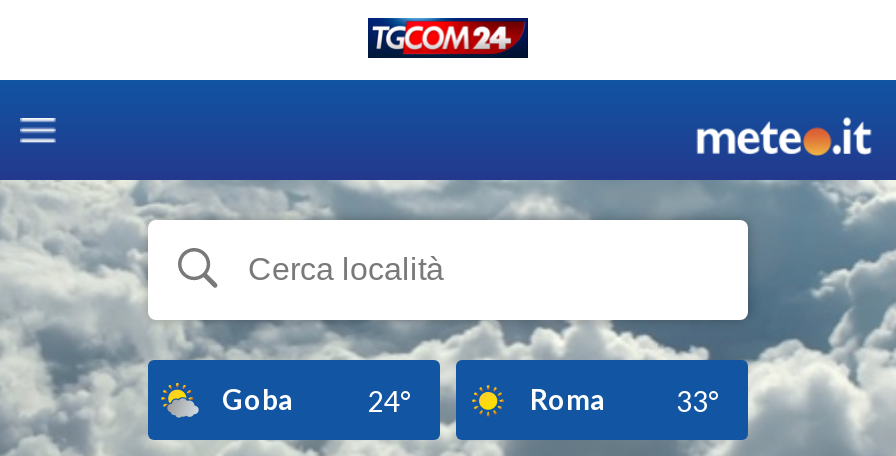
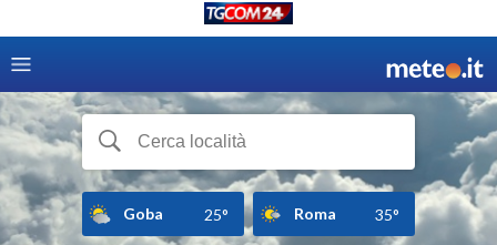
[368,383,412,417] 24° -> [204,205,229,223] 25°
[676,383,720,417] 33° -> [375,205,399,223] 35°

